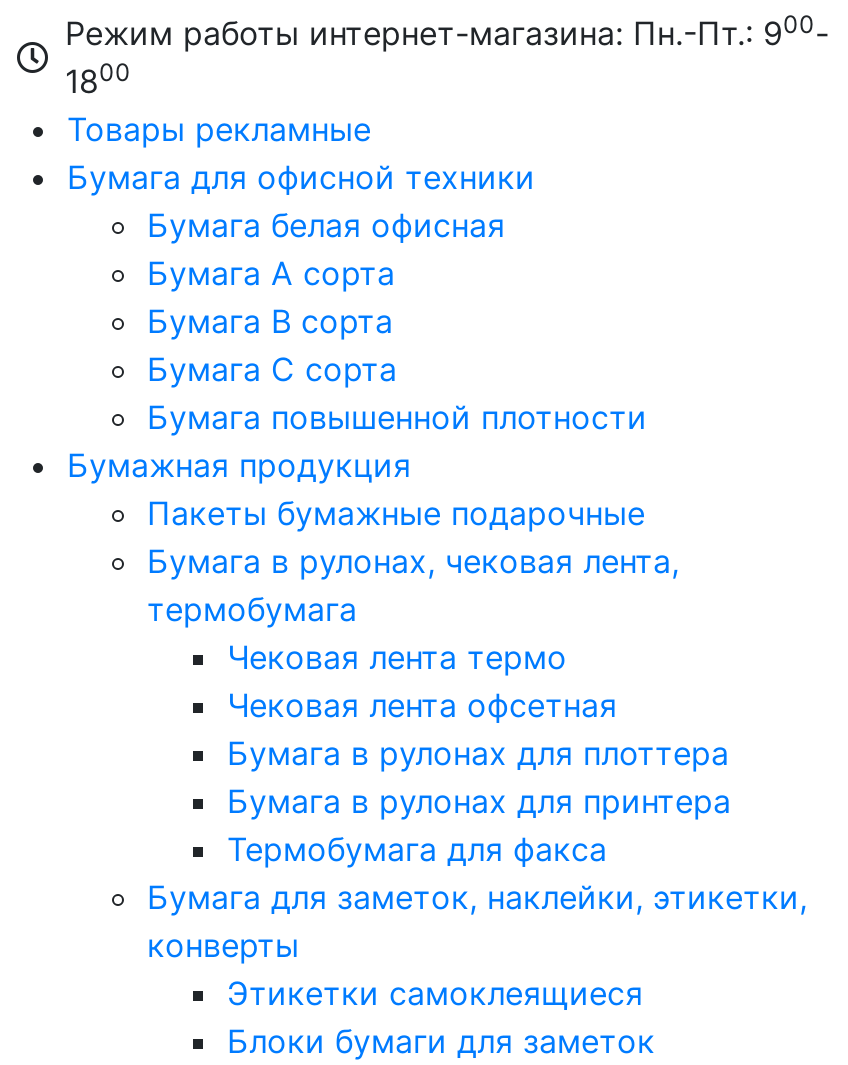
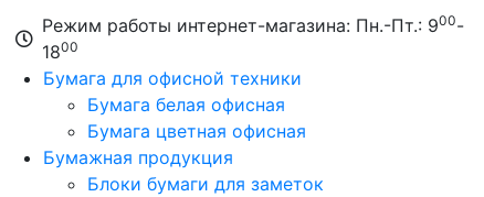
[67,109,371,149] Товары рекламные -> none
[147,253,647,437] Бумага A сорта | Бумага B сорта | Бумага C сорта | Бумага повышенной плотности -> [87,120,306,142] Бумага цветная офисная
[147,493,807,1013] Пакеты бумажные подарочные | Бумага в рулонах, чековая лента, | термобумага | Чековая лента термо | Чековая лента офсетная | Бумага в рулонах для плоттера | Бумага в рулонах для принтера | Термобумага для факса | Бумага для заметок, наклейки, этикетки, | конверты | Этикетки самоклеящиеся -> none

